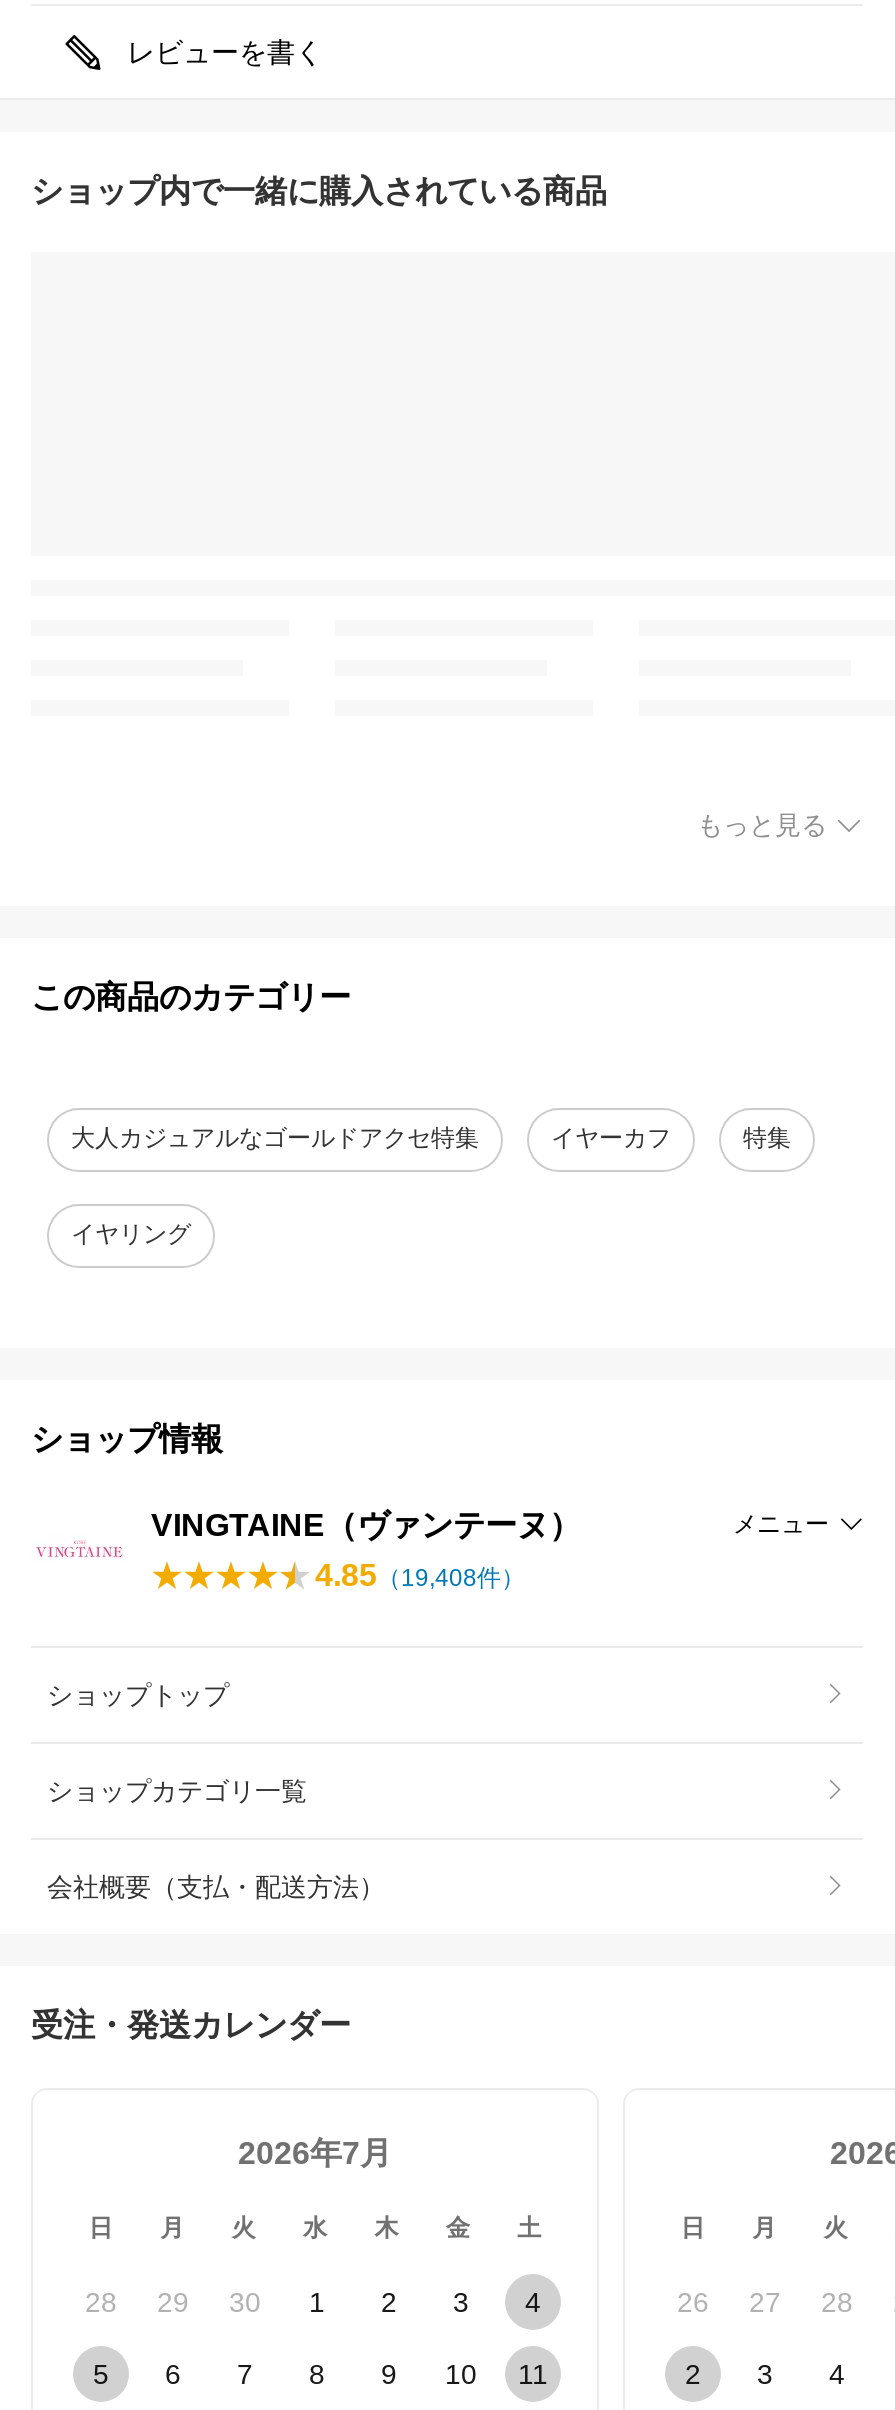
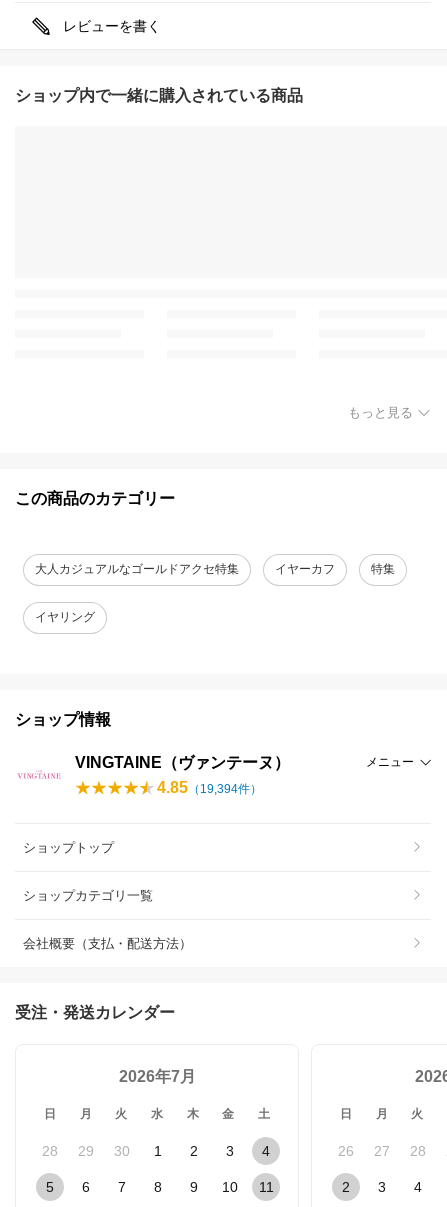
[315,1557,525,1591] 4.85（19,408件） -> [157,778,262,795] 4.85（19,394件）

